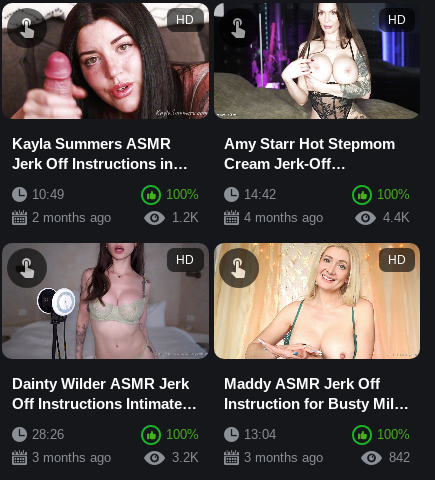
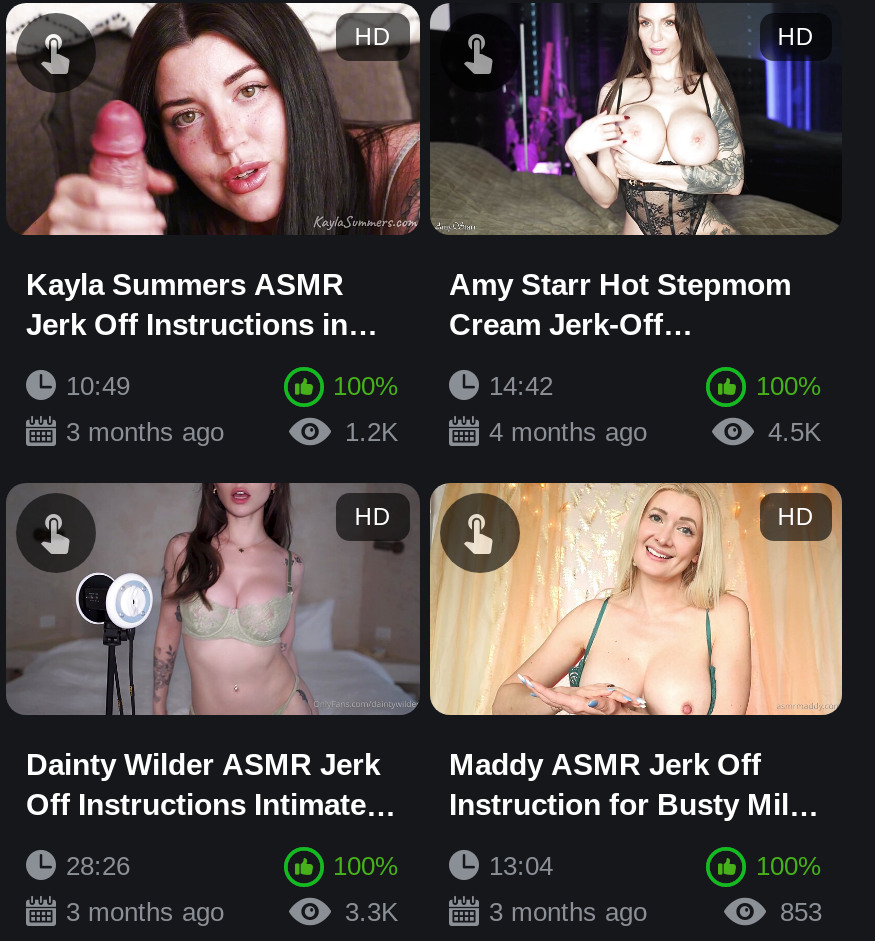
[32,210,111,225] 2 months ago -> [66,417,224,447] 3 months ago
[383,210,410,225] 4.4K -> [768,417,822,447] 4.5K
[171,450,198,465] 3.2K -> [345,898,399,928] 3.3K
[389,450,410,465] 842 -> [780,898,822,928] 853

